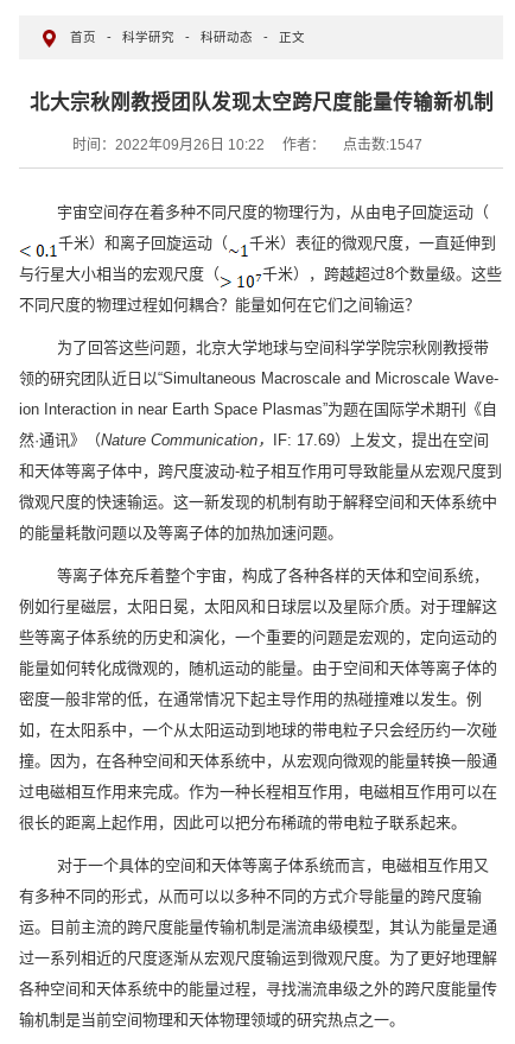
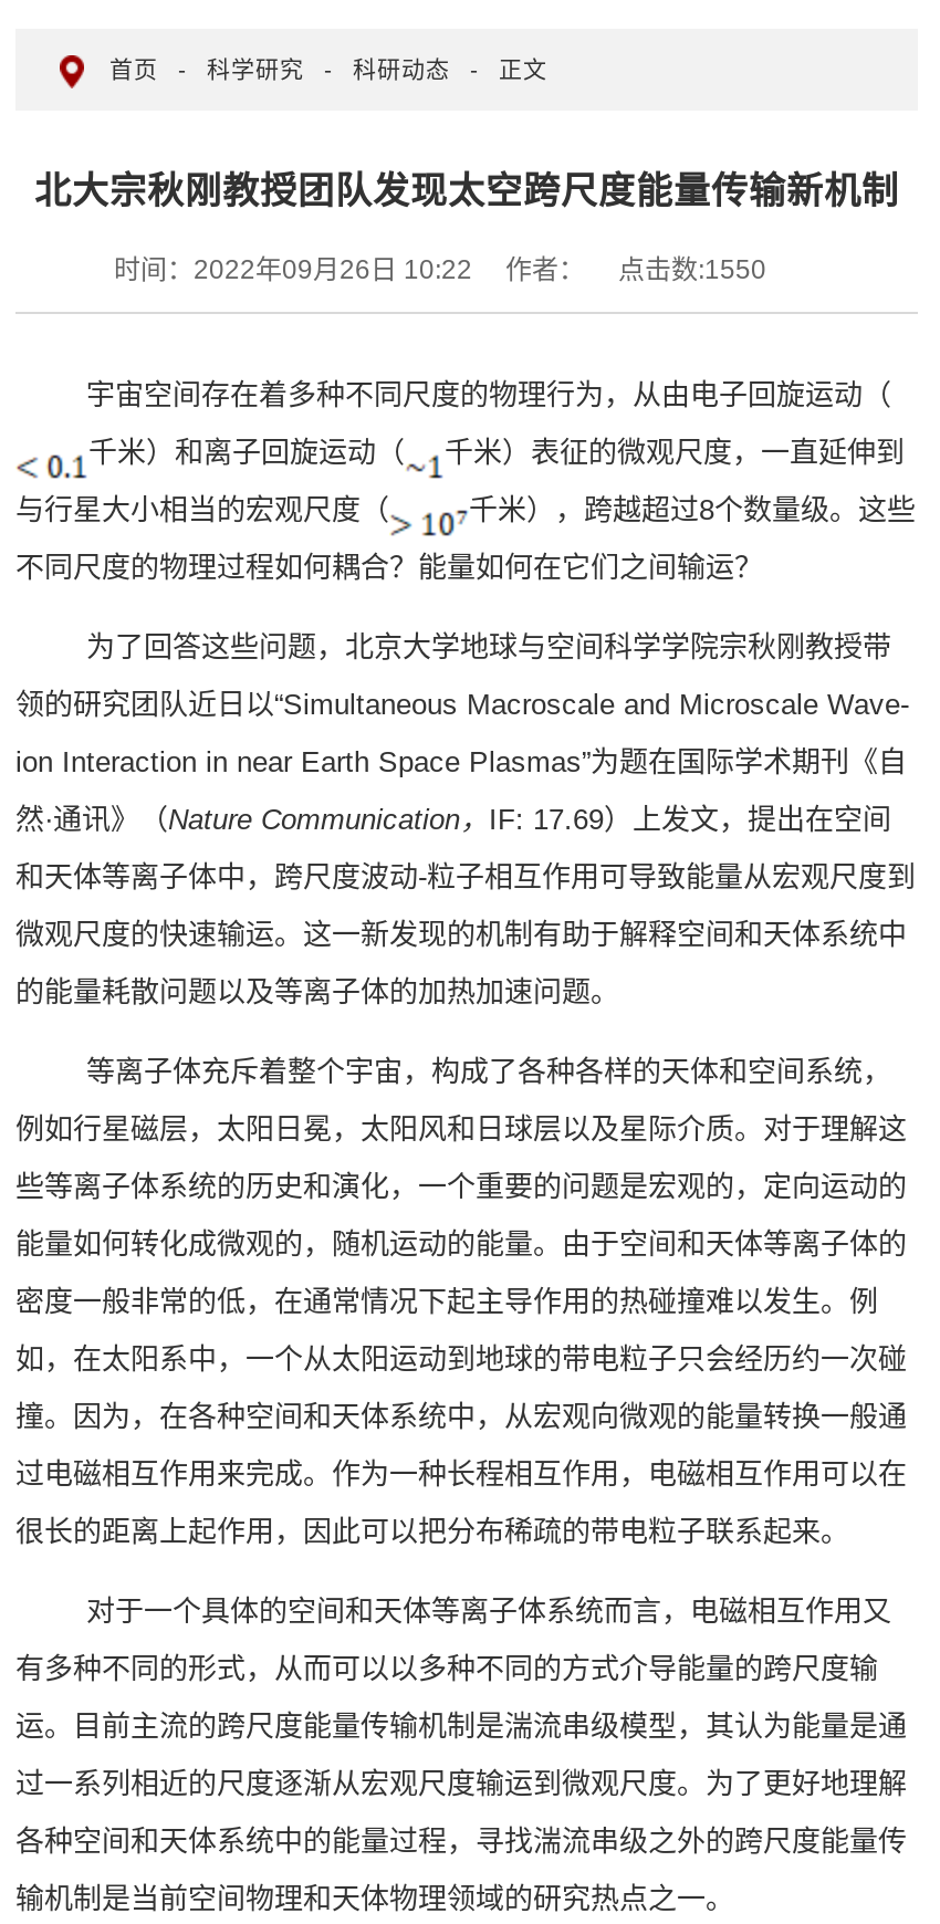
[72,136,422,153] 时间：2022年09月26日 10:22 作者： 点击数:1547 -> [114,254,766,285] 时间：2022年09月26日 10:22 作者： 点击数:1550

